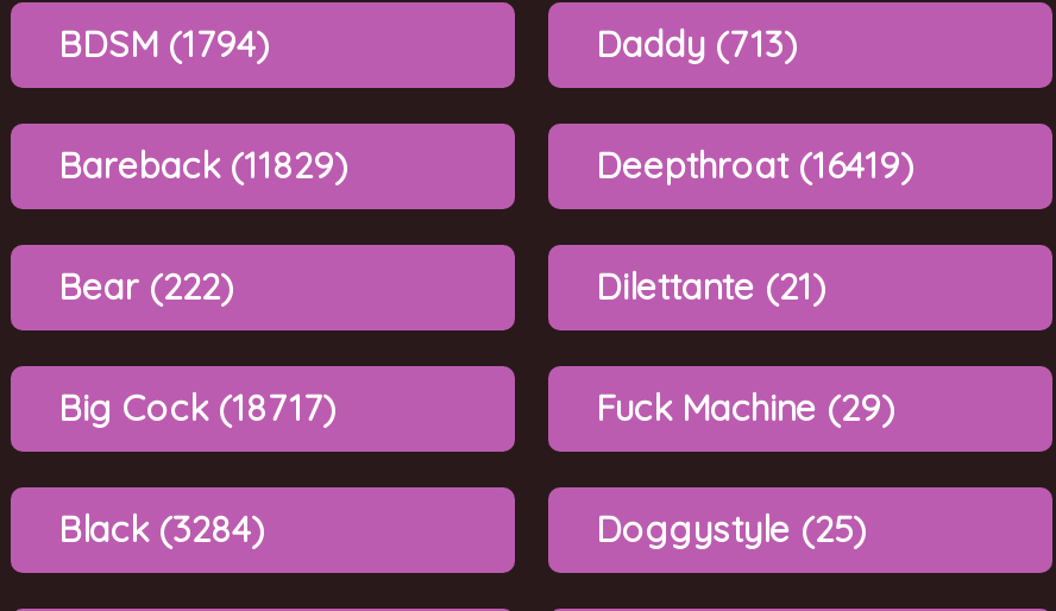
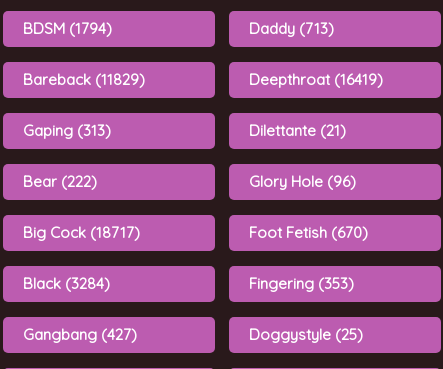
none -> [23,120,111,139] Gaping (313)
[596,384,895,429] Fuck Machine (29) -> [249,171,368,292] Glory Hole (96) | Foot Fetish (670) | Fingering (353)
none -> [23,324,137,343] Gangbang (427)

